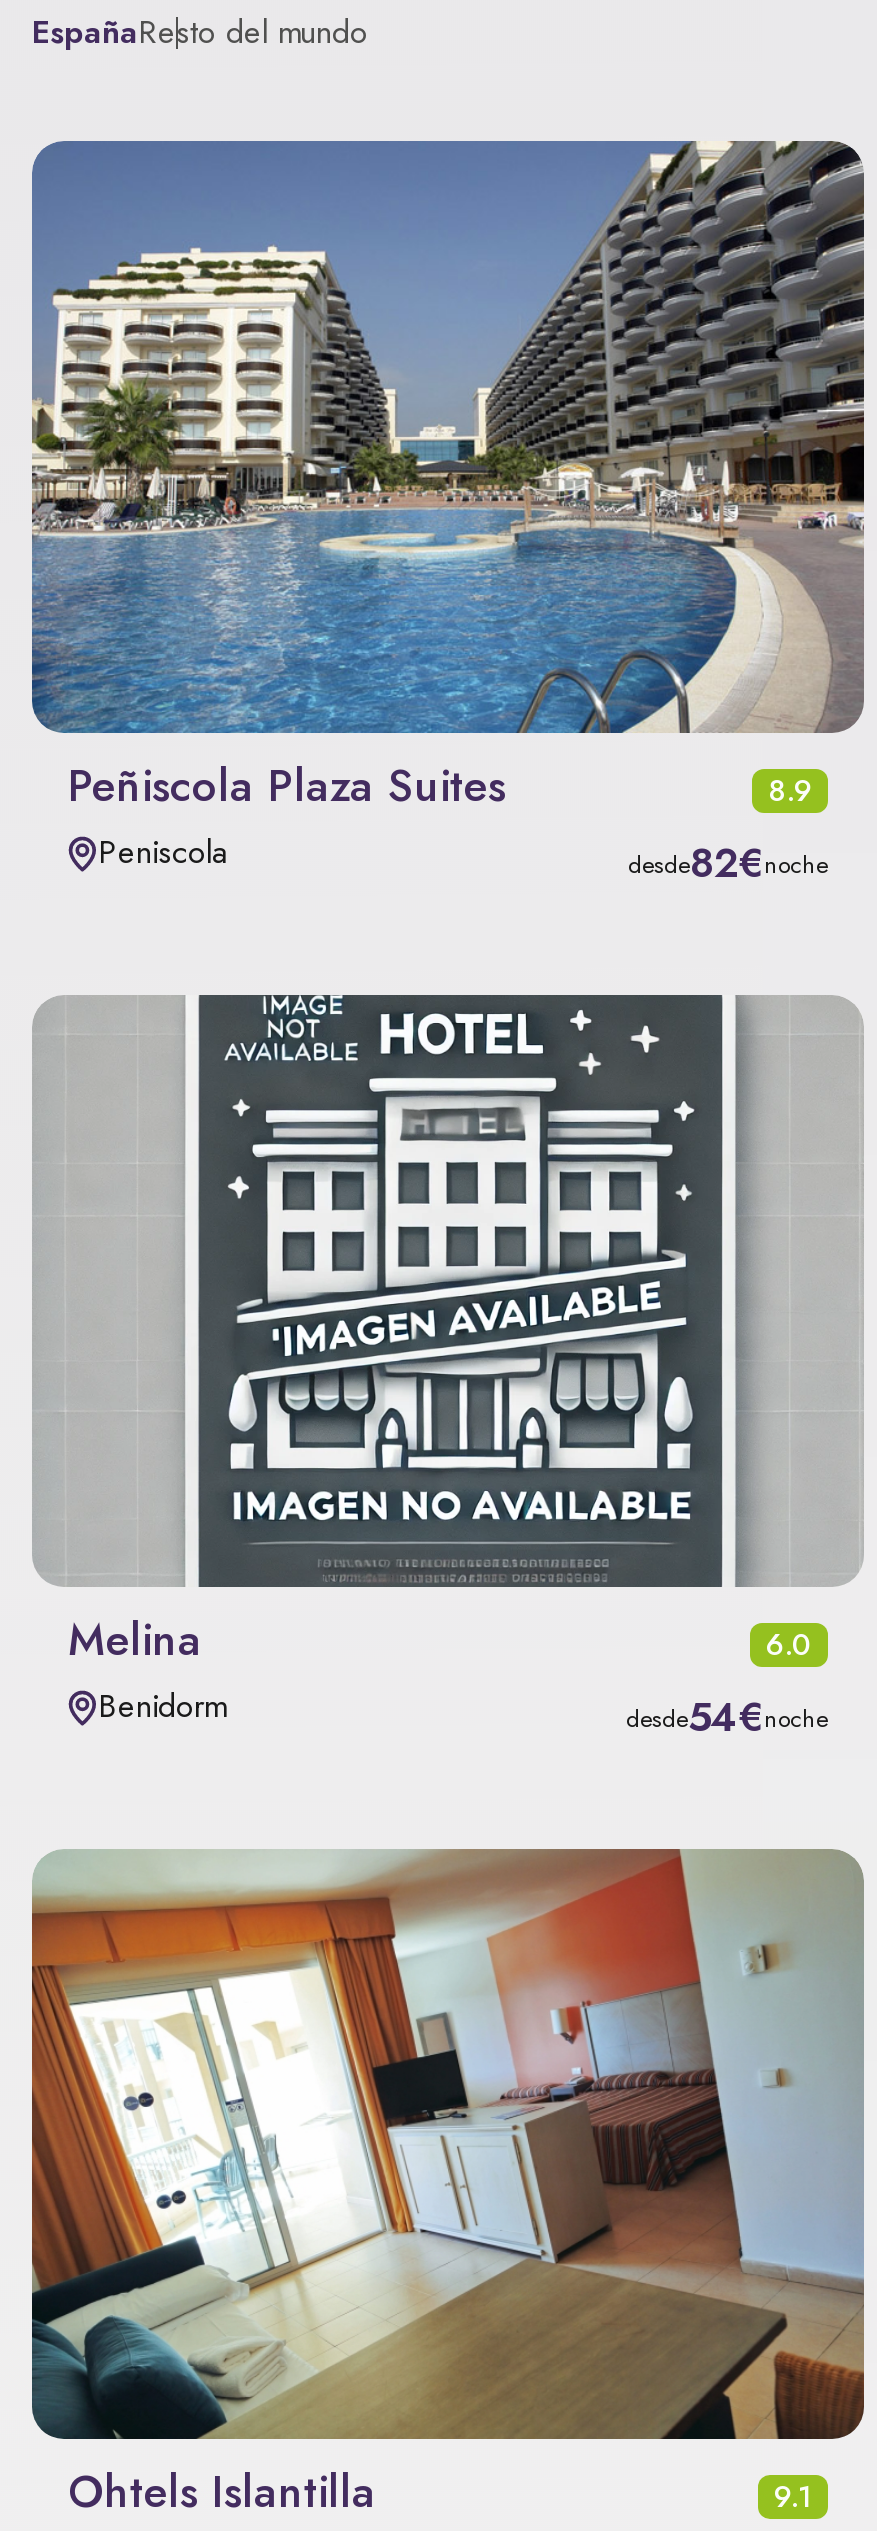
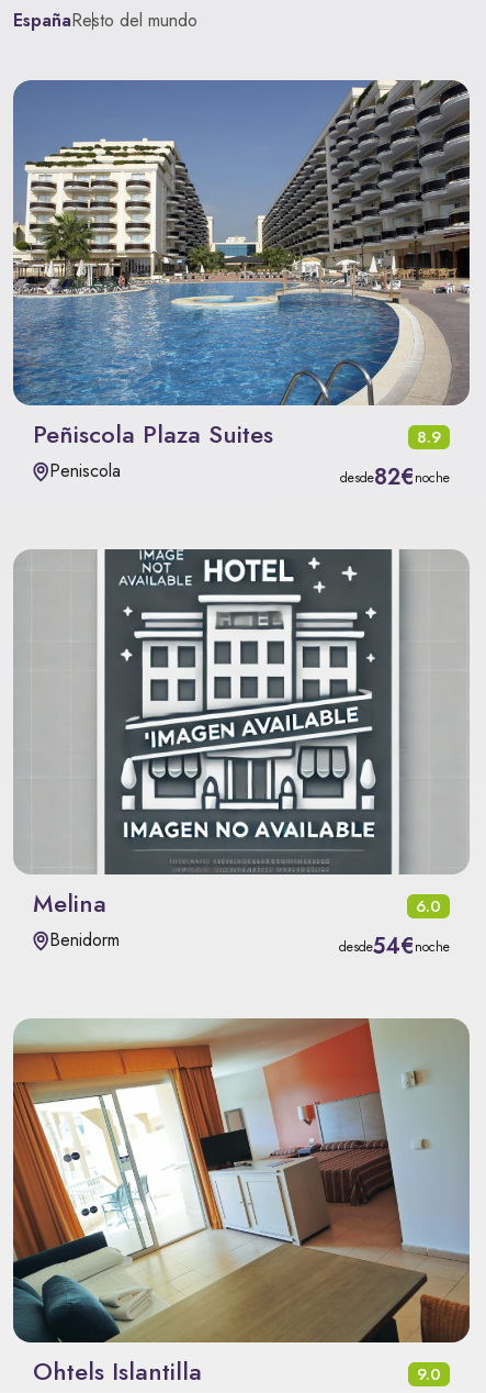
[774,2476,812,2520] 9.1 -> [417,1363,441,1387] 9.0

